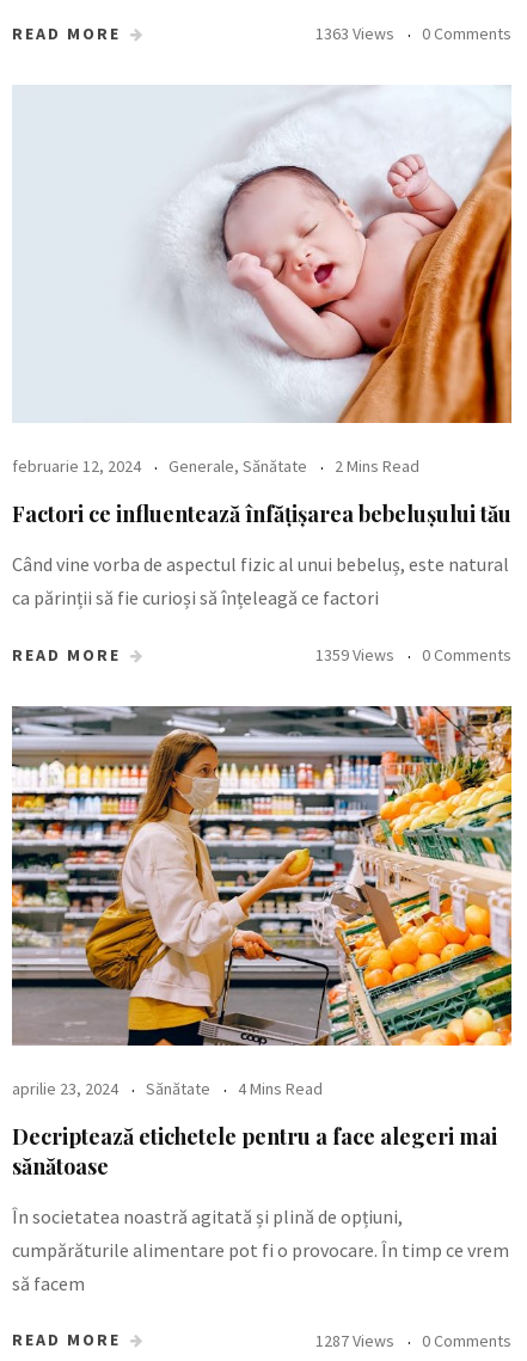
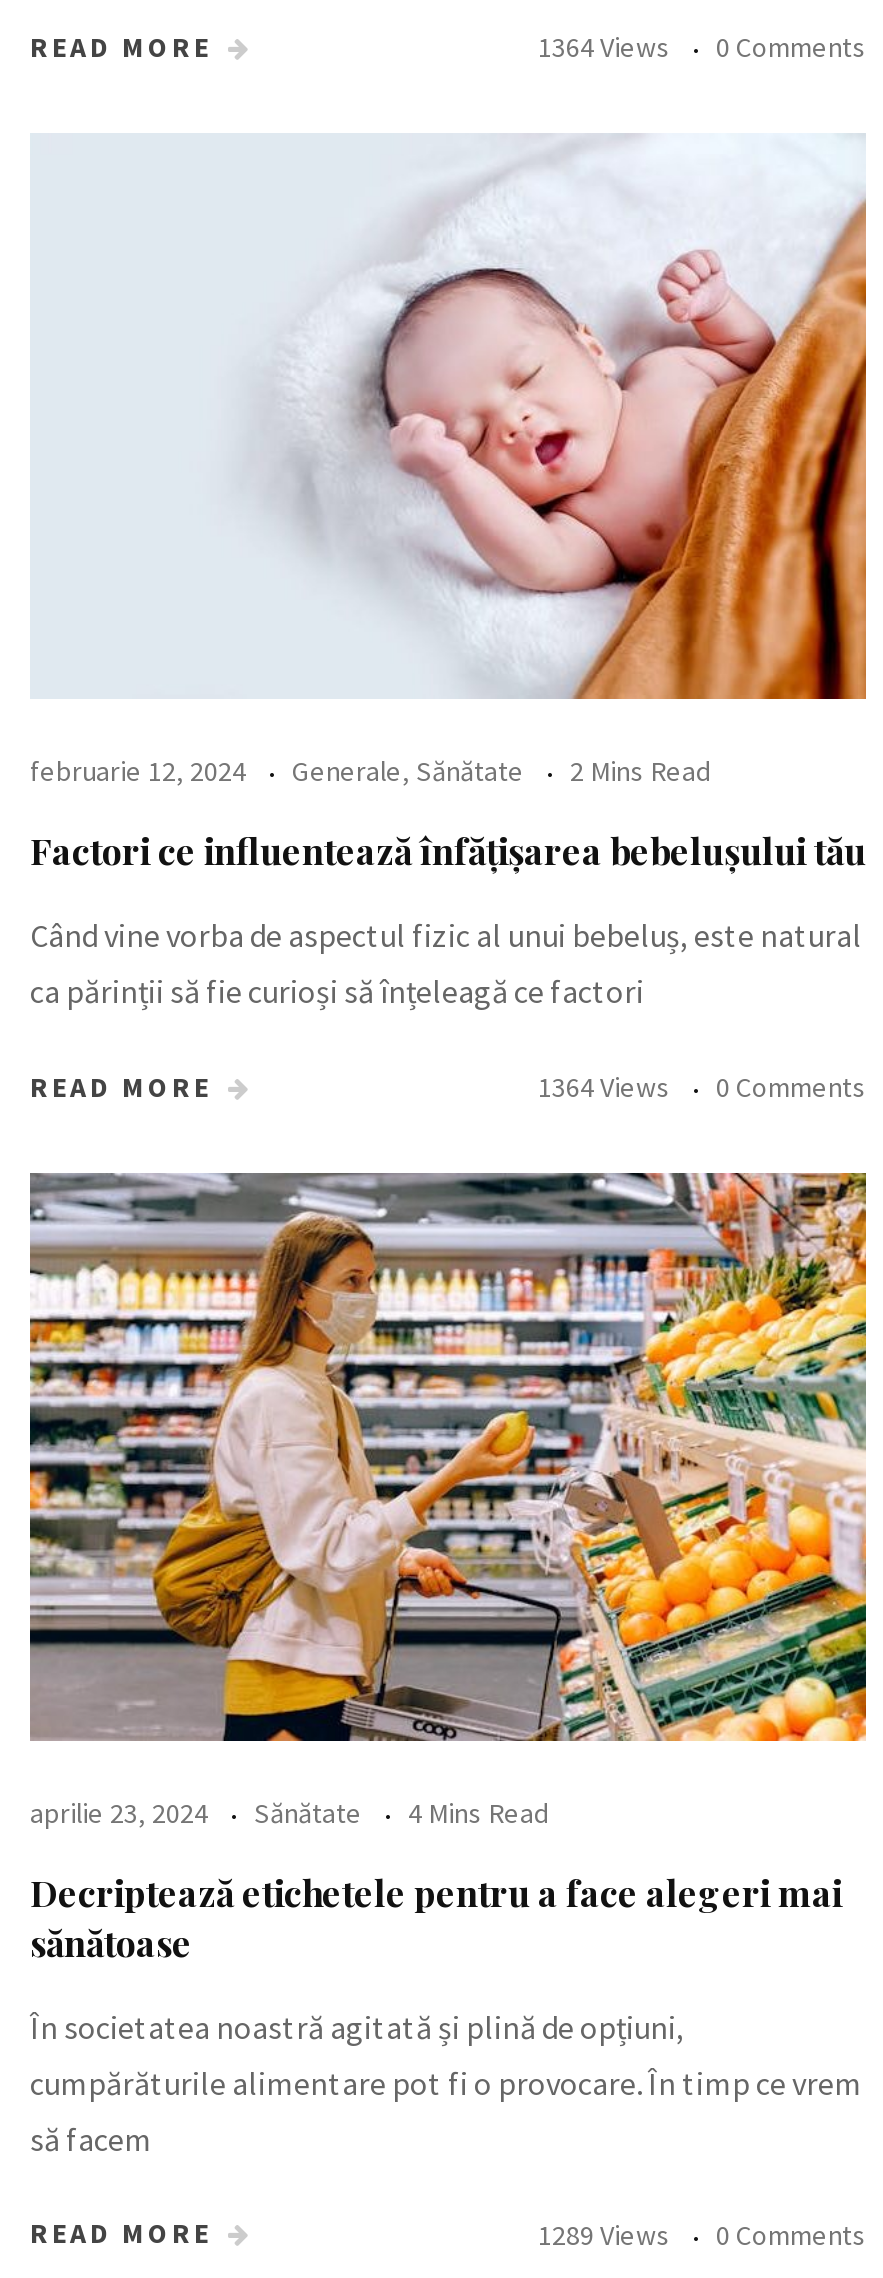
[315,23,511,44] 1363 Views 0 Comments -> [538,29,866,65] 1364 Views 0 Comments
[315,645,511,666] 1359 Views 0 Comments -> [538,1070,866,1106] 1364 Views 0 Comments
[315,1330,511,1351] 1287 Views 0 Comments -> [538,2216,866,2252] 1289 Views 0 Comments

